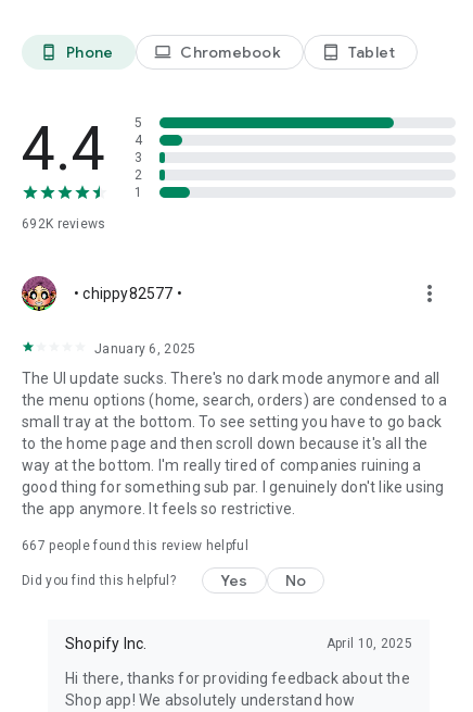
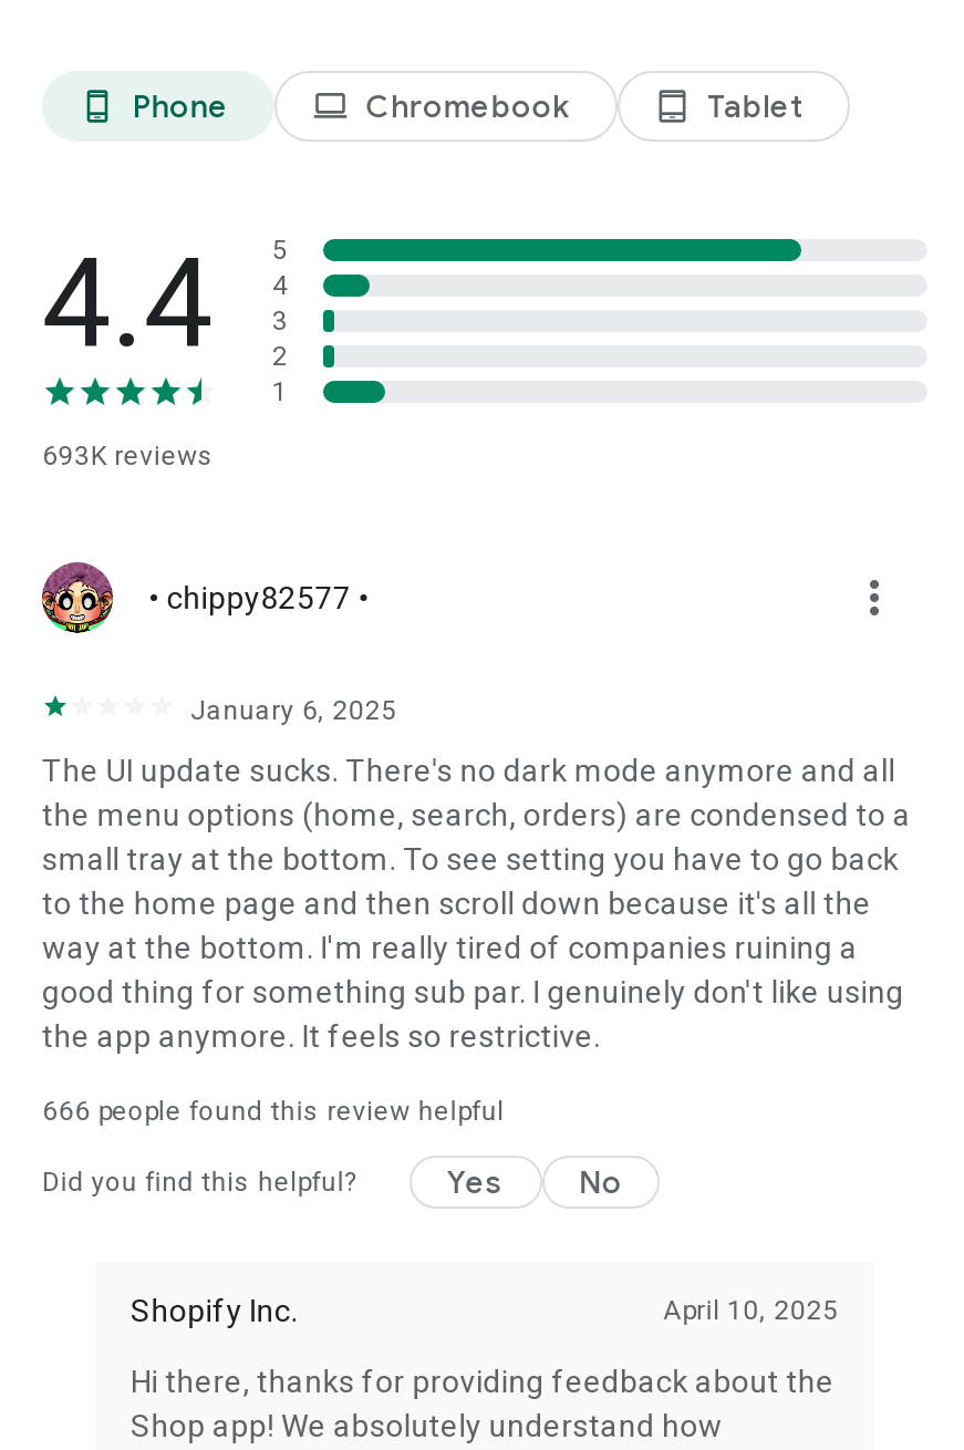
[22,216,106,232] 692K reviews -> [42,441,214,472] 693K reviews
[22,538,248,553] 667 people found this review helpful -> [42,1096,504,1127] 666 people found this review helpful

